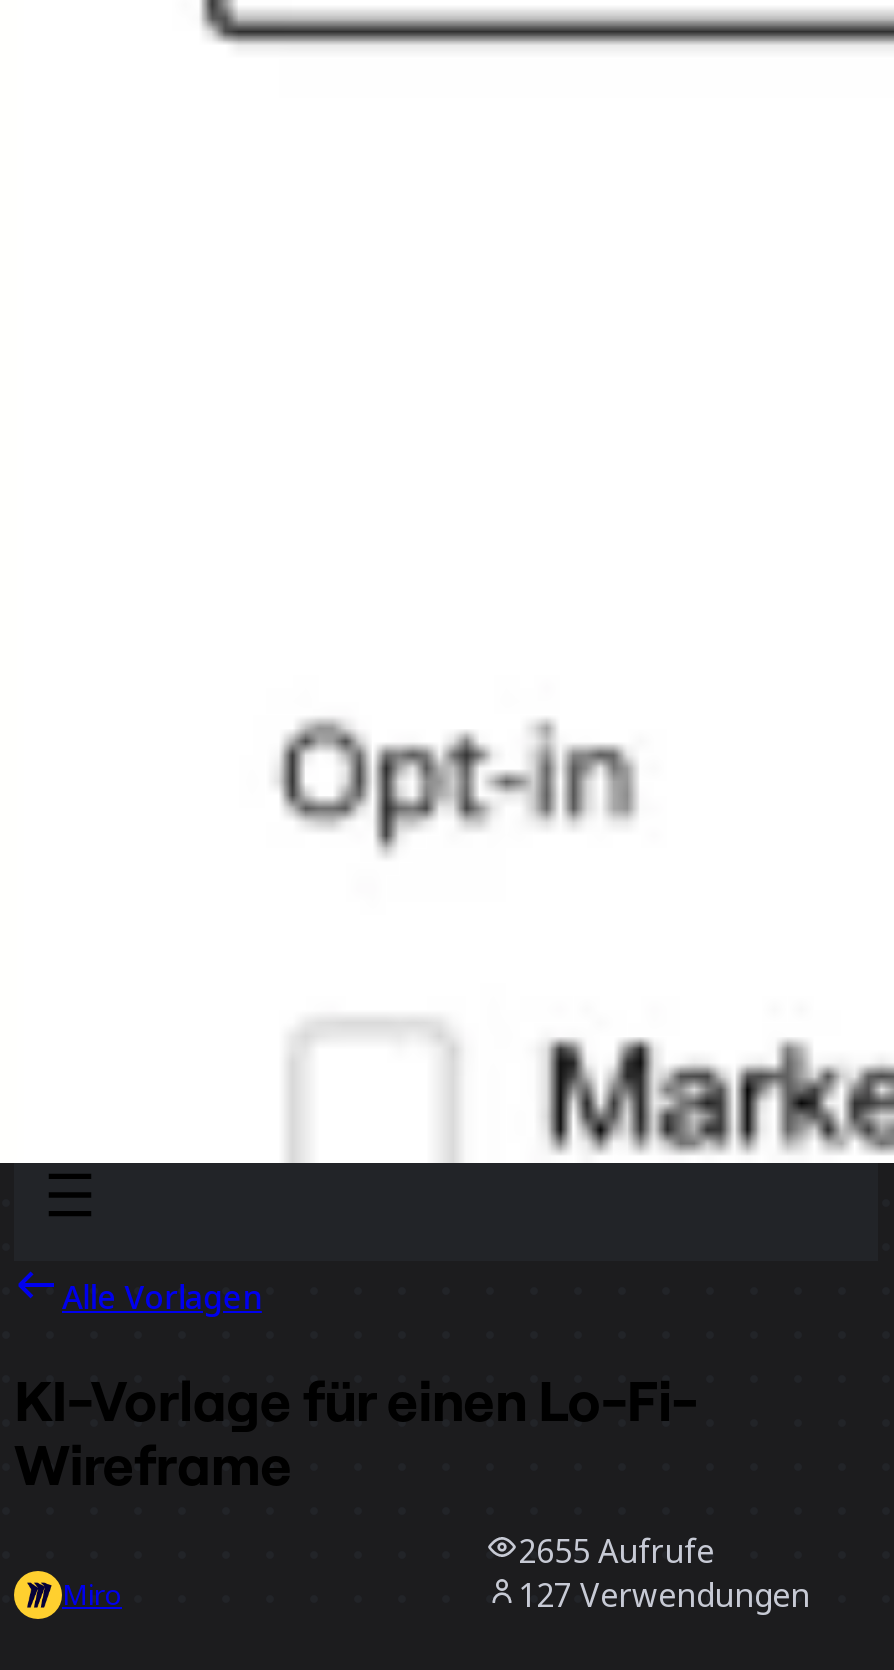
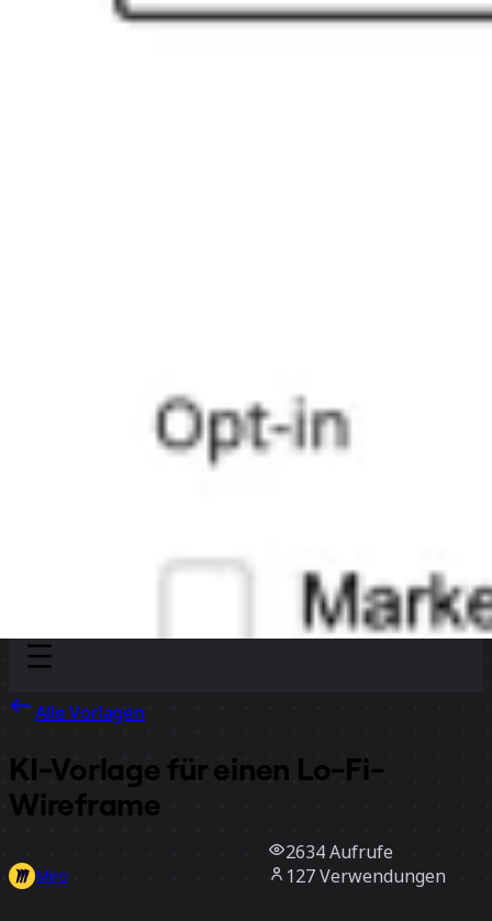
[518,1528,714,1572] 2655 Aufrufe -> [286,839,393,863] 2634 Aufrufe

